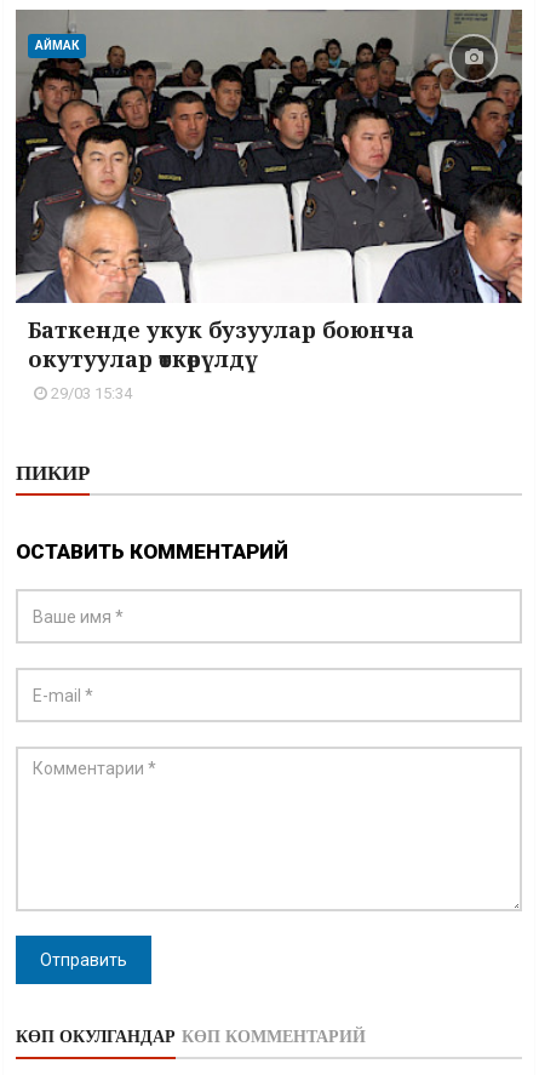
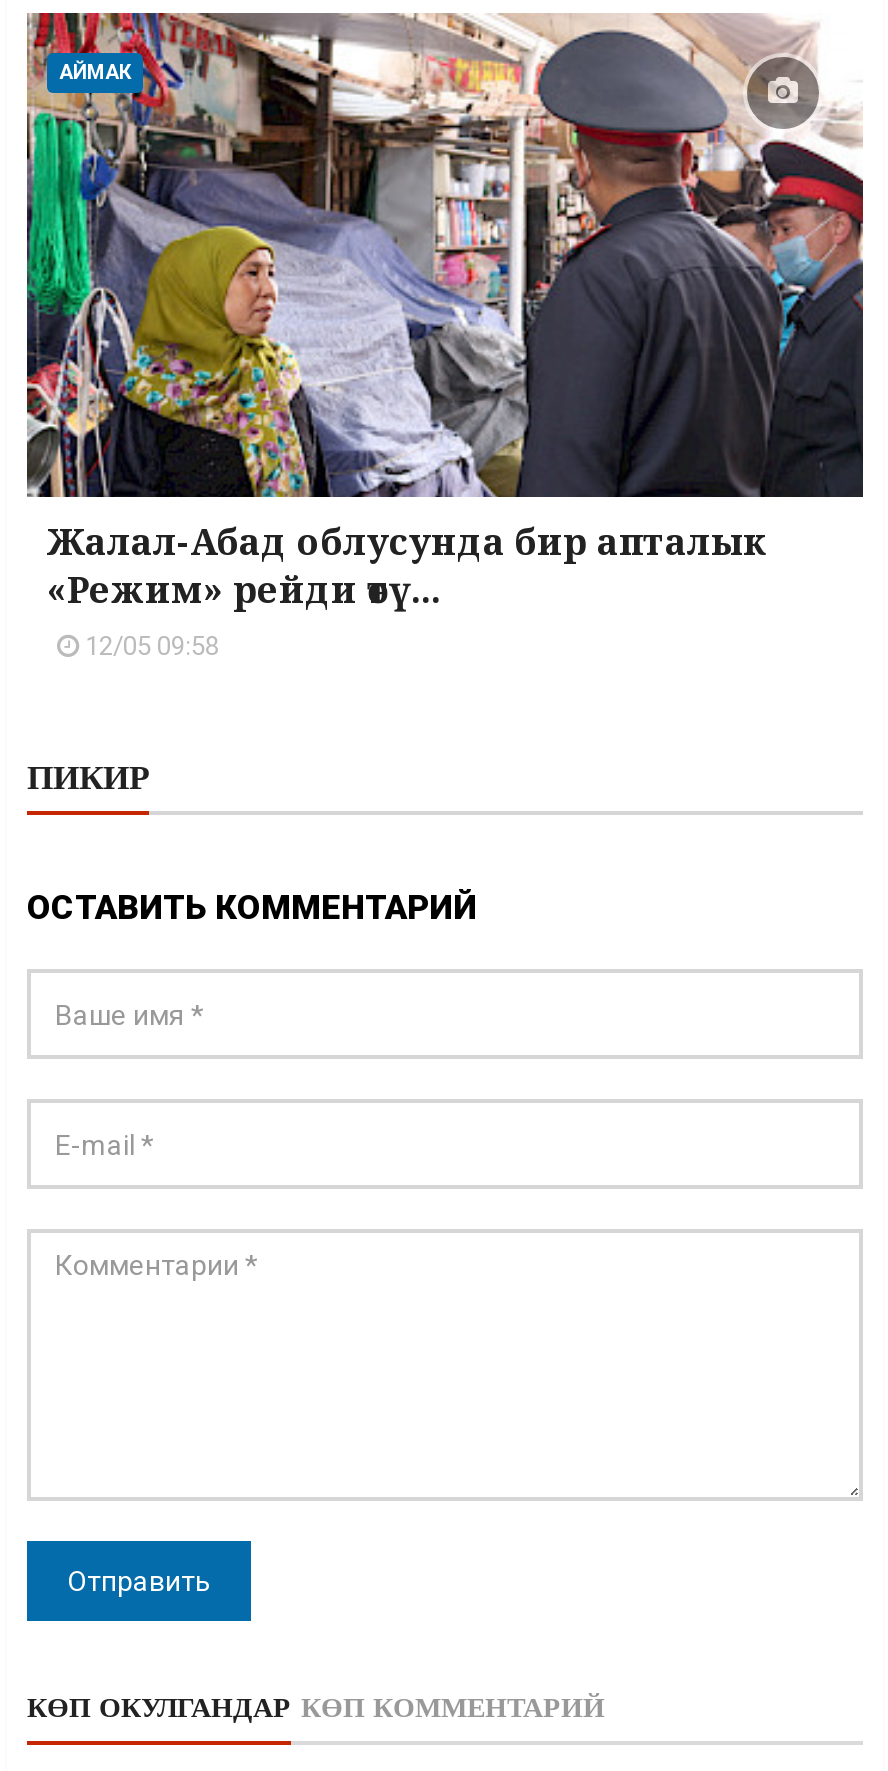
[15,8,523,402] [image] | Баткенде укук бузуулар боюнча | окутуулар өткөрүлдү | 29/03 15:34 -> [25,11,865,661] [image] | Жалал-Абад облусунда бир апталык | «Режим» рейди өтү... | 12/05 09:58

